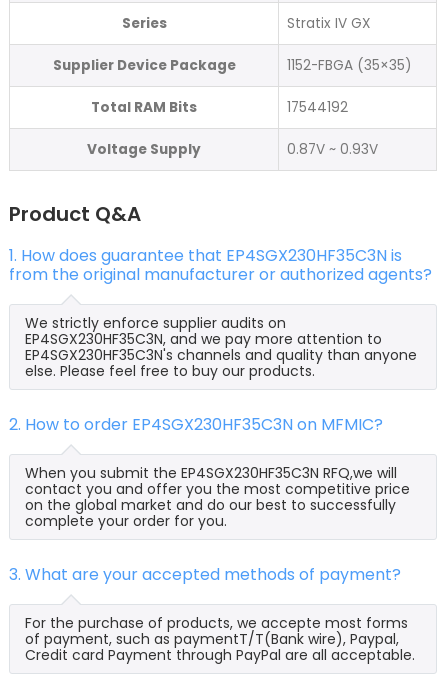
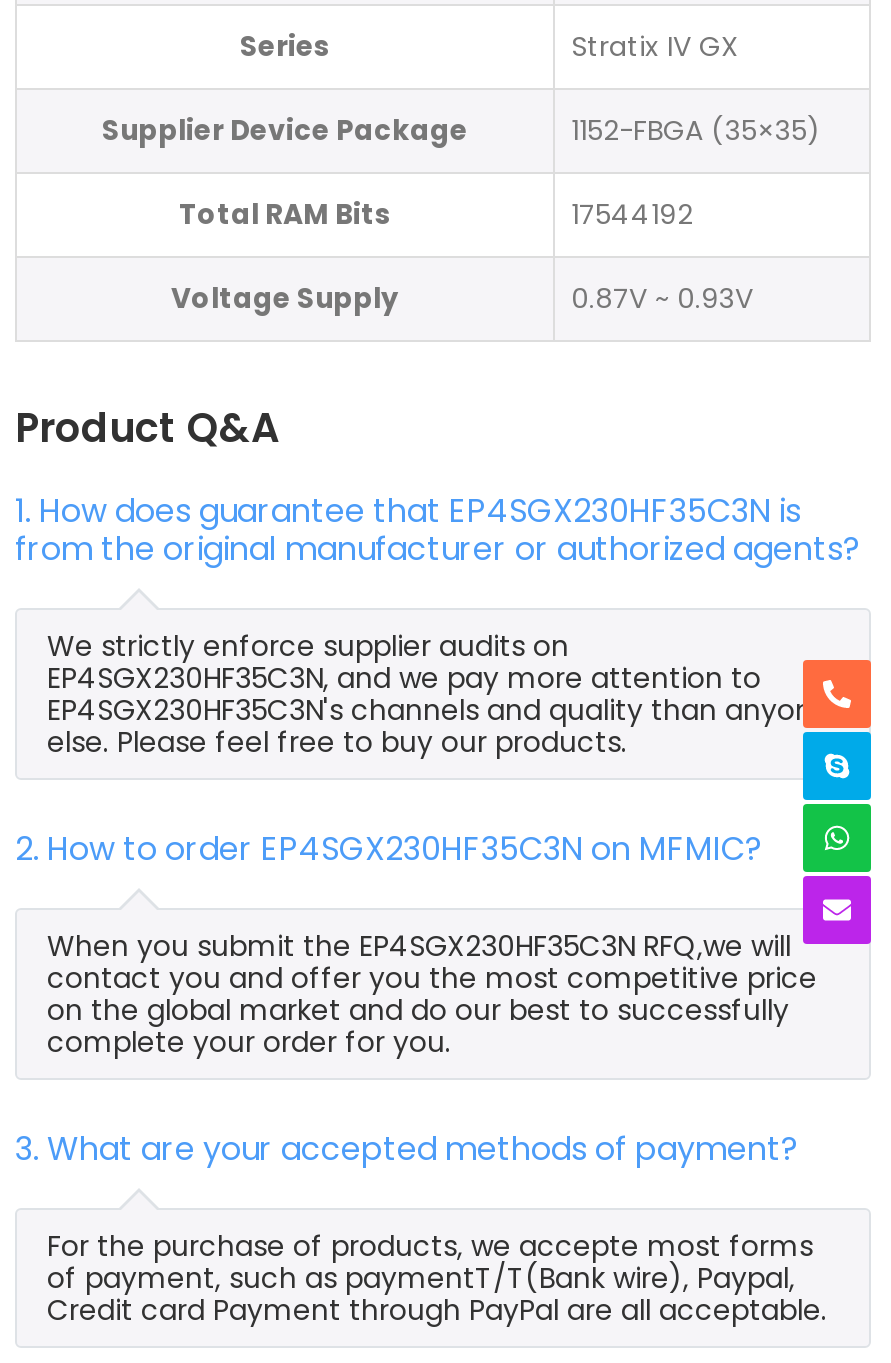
none -> [801,658,873,946] [image]

